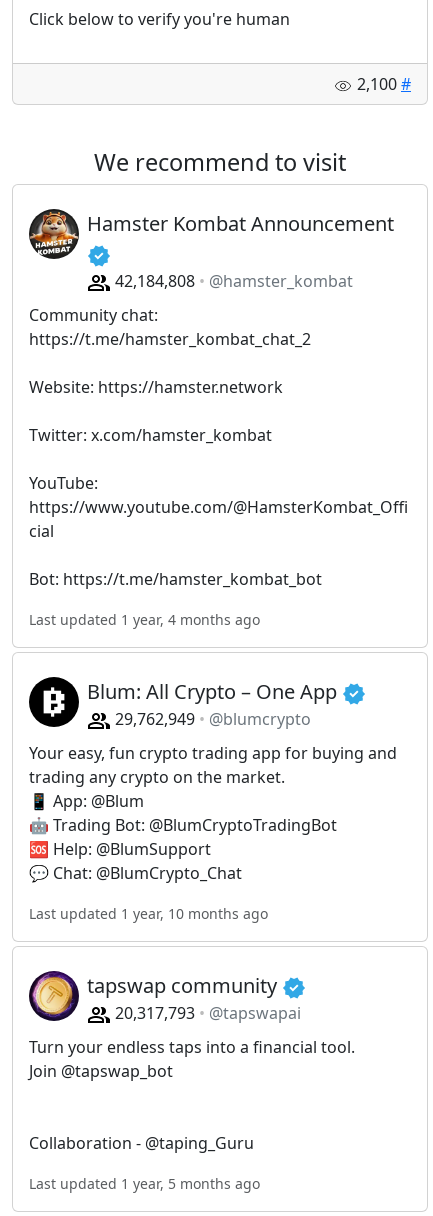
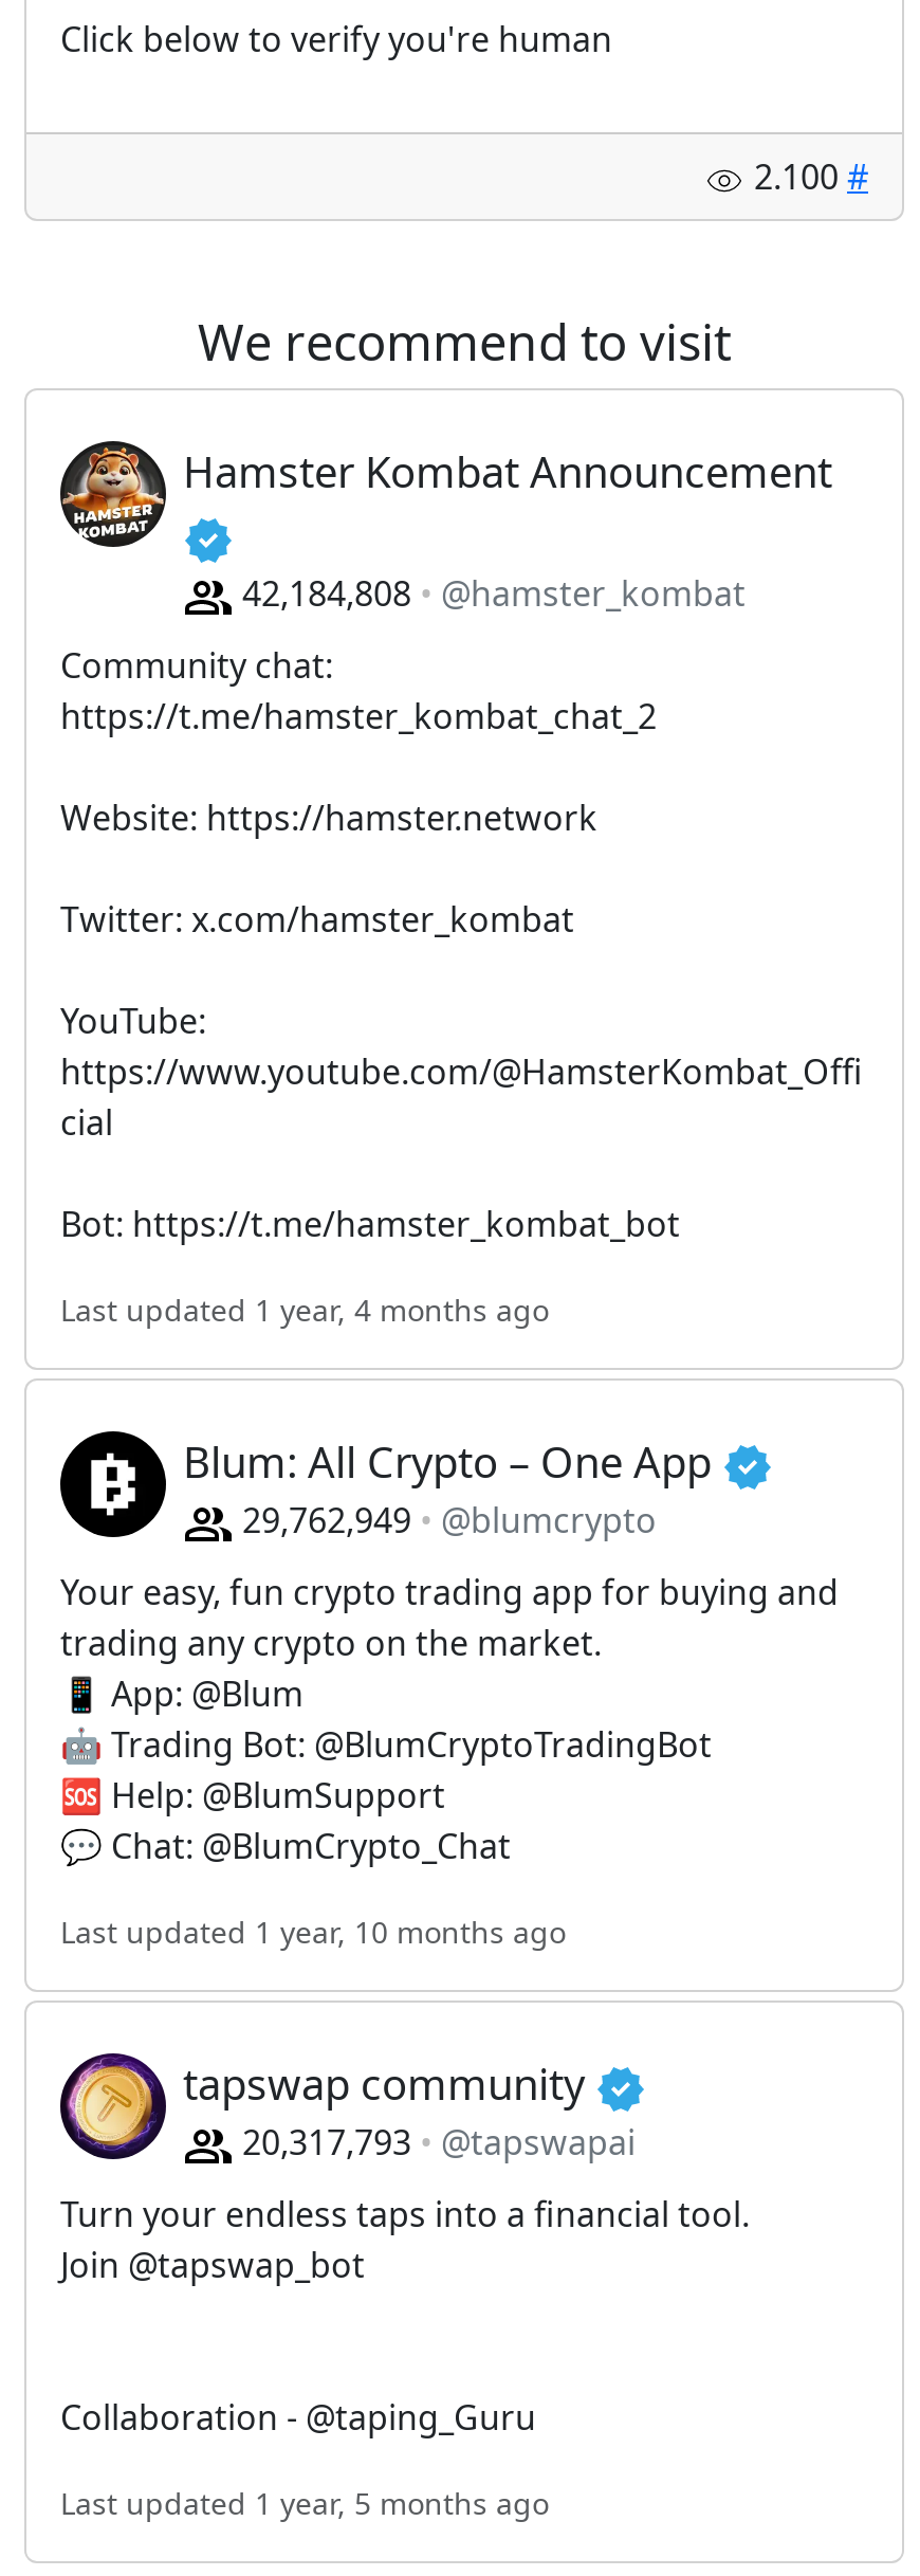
[353,73,411,95] 2,100 # -> [746,154,868,201] 2.100 #

